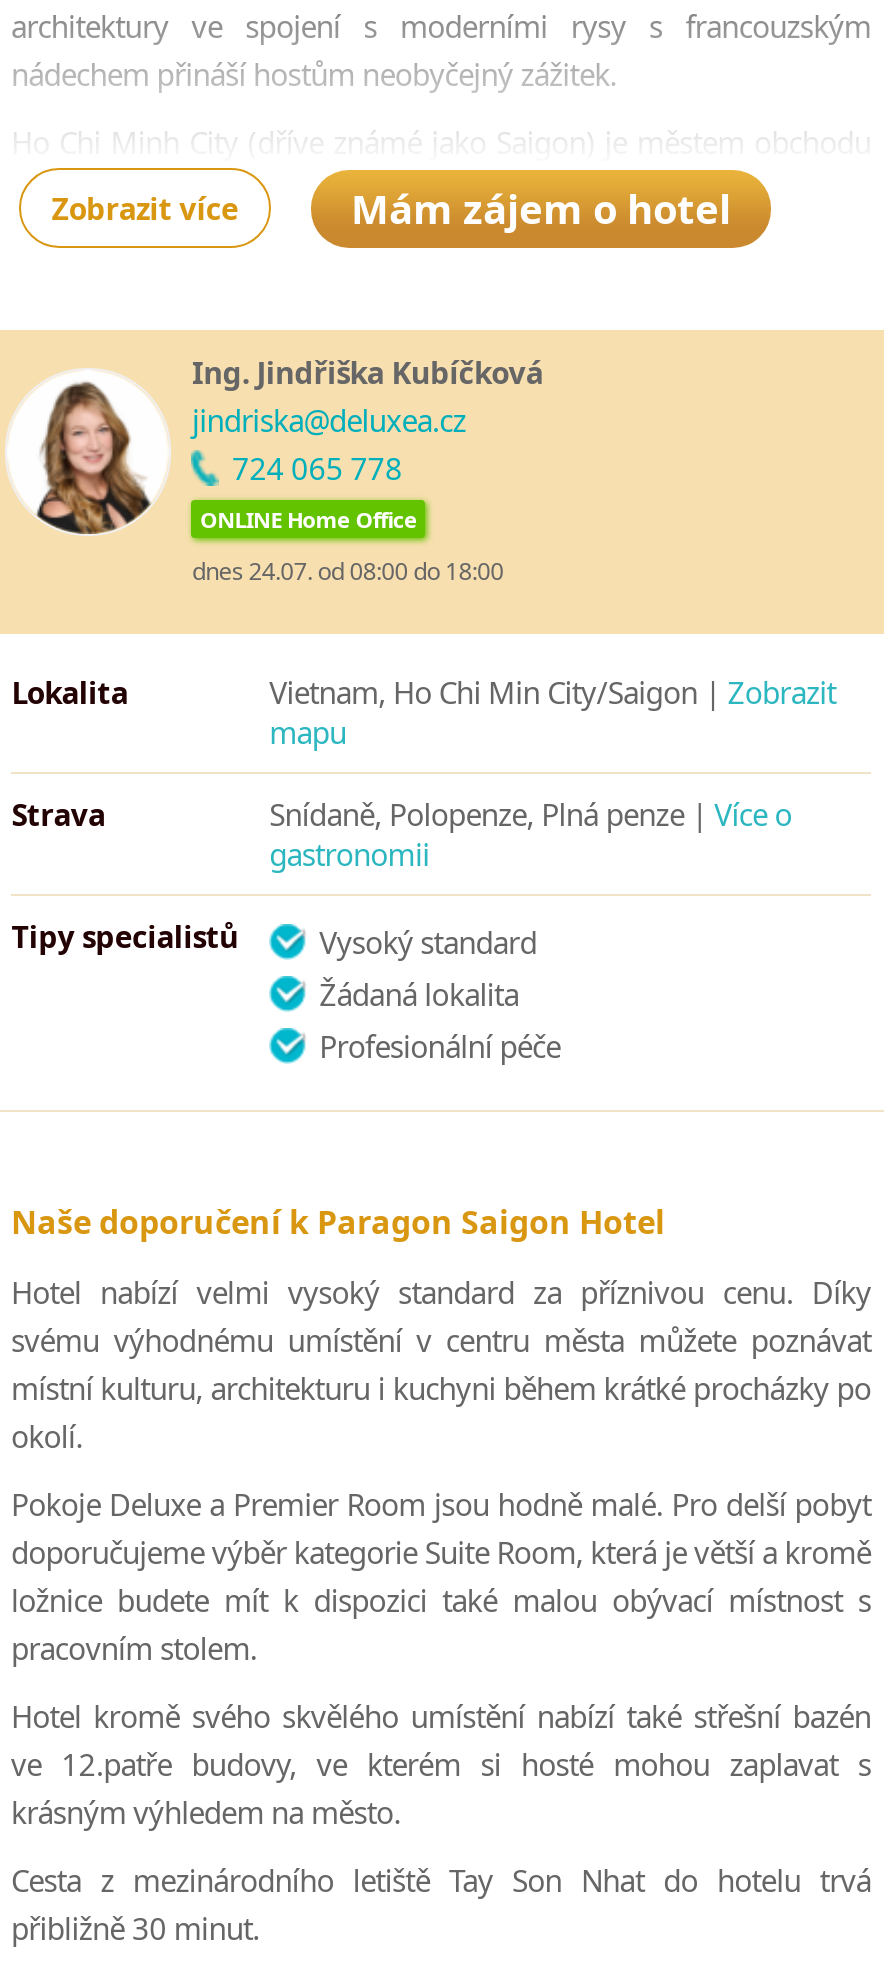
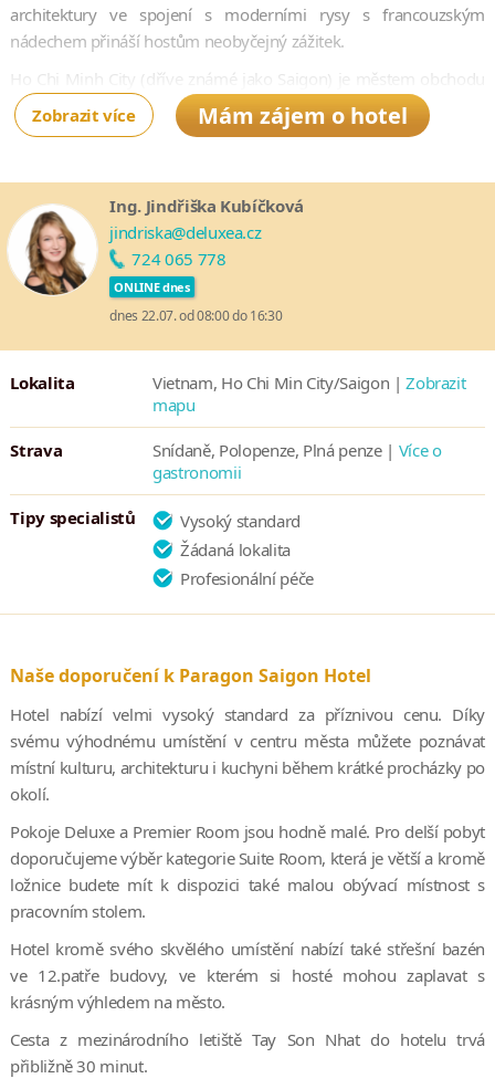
[200,504,417,534] ONLINE Home Office -> [114,279,190,295] ONLINE dnes
[192,554,504,588] dnes 24.07. od 08:00 do 18:00 -> [110,306,282,325] dnes 22.07. od 08:00 do 16:30

